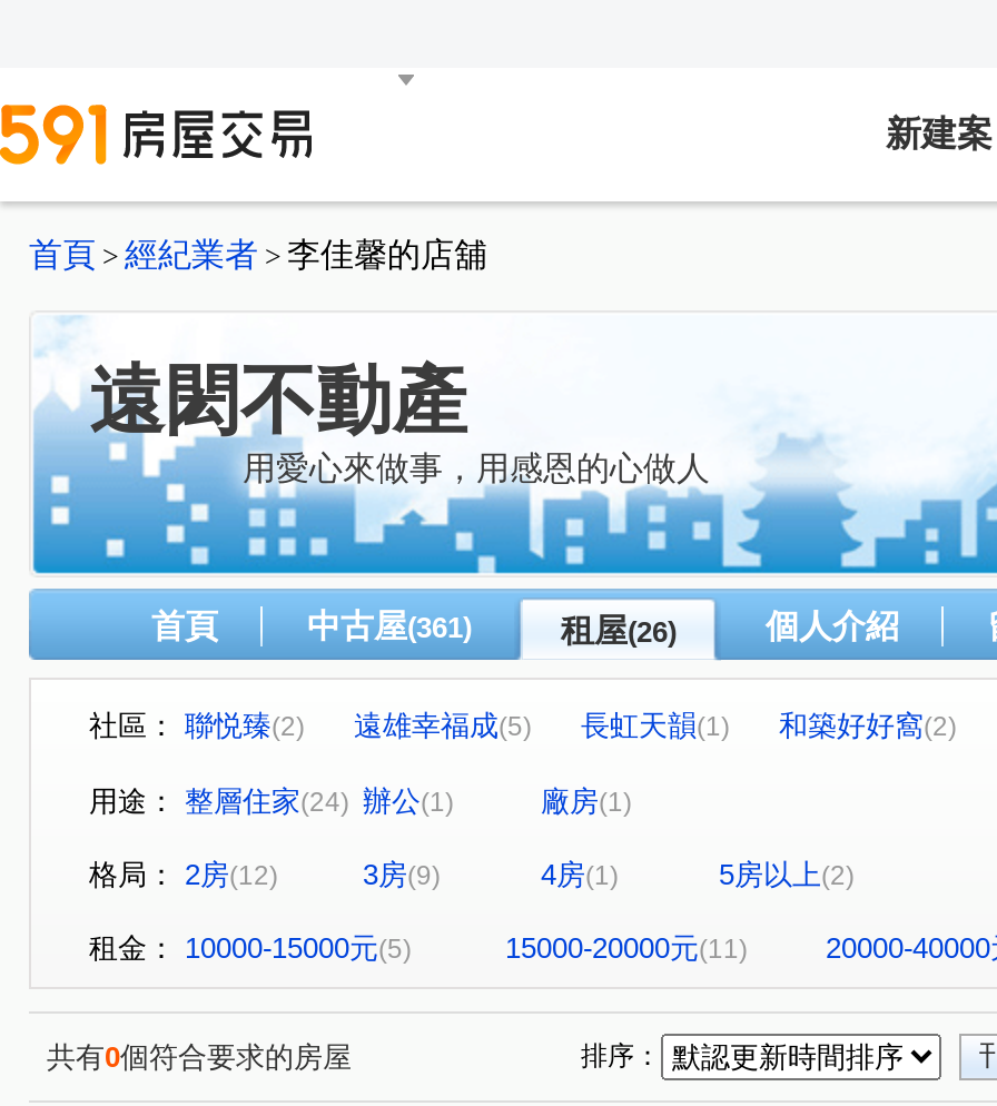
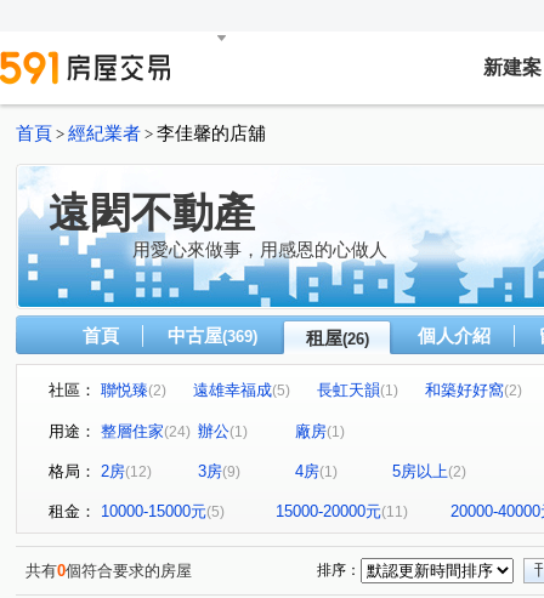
[307,606,472,644] 中古屋(361) -> [168,325,257,346] 中古屋(369)

